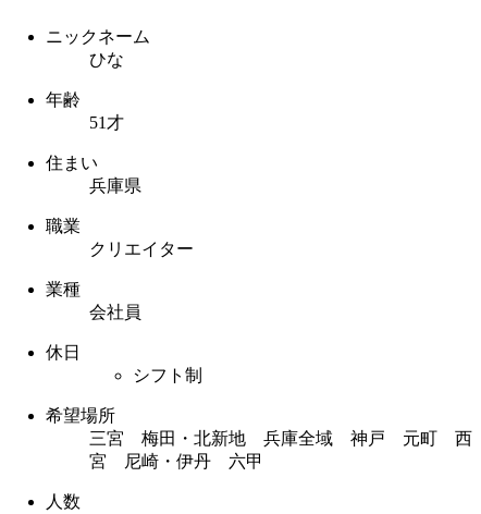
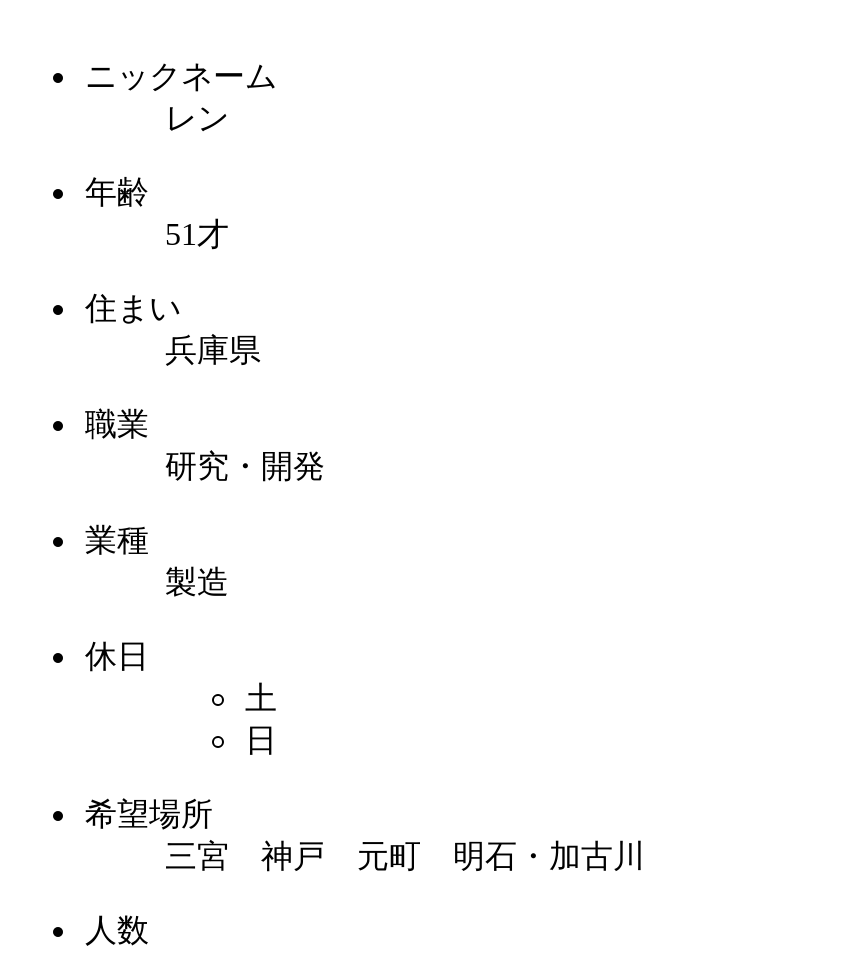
[89,50,124,69] ひな -> [165,101,229,135] レン
[89,240,194,258] クリエイター -> [165,449,325,483] 研究・開発
[89,303,141,321] 会社員 -> [165,565,229,599] 製造
[133,366,202,385] シフト制 -> [245,681,277,757] 土 | 日
moved [46,406,115,425] -> [85,797,213,831]: 希望場所
[89,429,472,471] 三宮 梅田・北新地 兵庫全域 神戸 元町 西 | 宮 尼崎・伊丹 六甲 -> [165,839,645,873] 三宮 神戸 元町 明石・加古川

